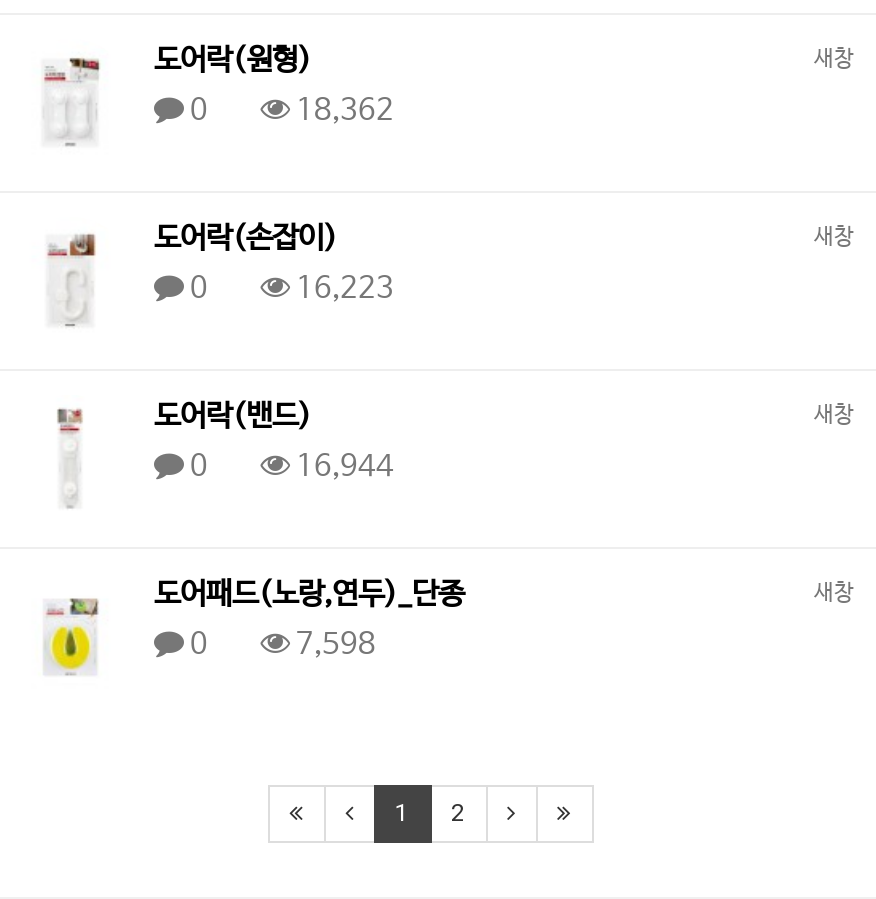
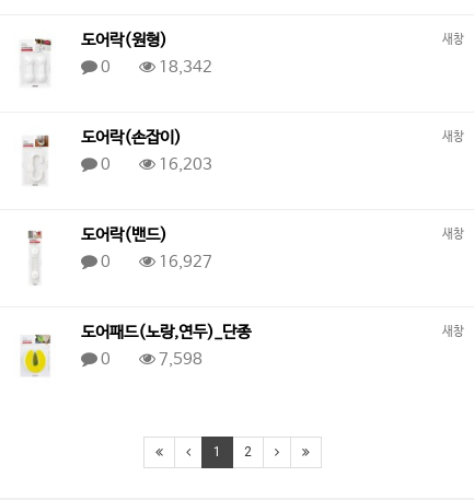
[290,93,394,127] 18,362 -> [155,58,212,77] 18,342
[290,271,394,305] 16,223 -> [155,155,212,174] 16,203
[290,449,394,483] 16,944 -> [155,253,212,271] 16,927

